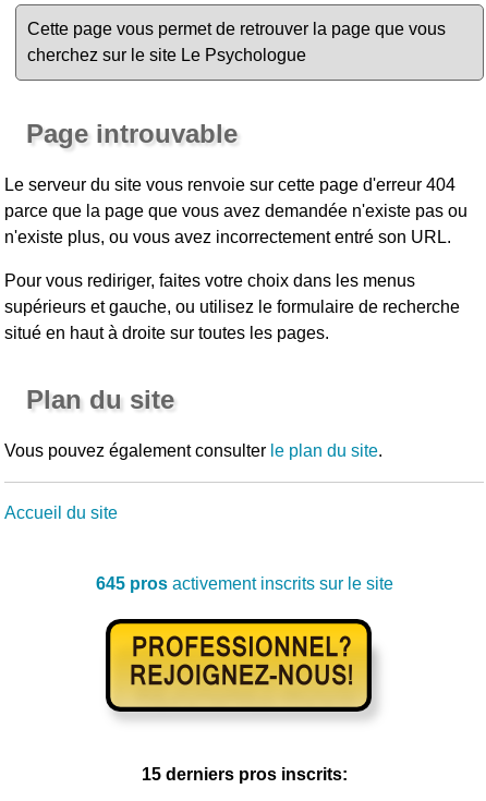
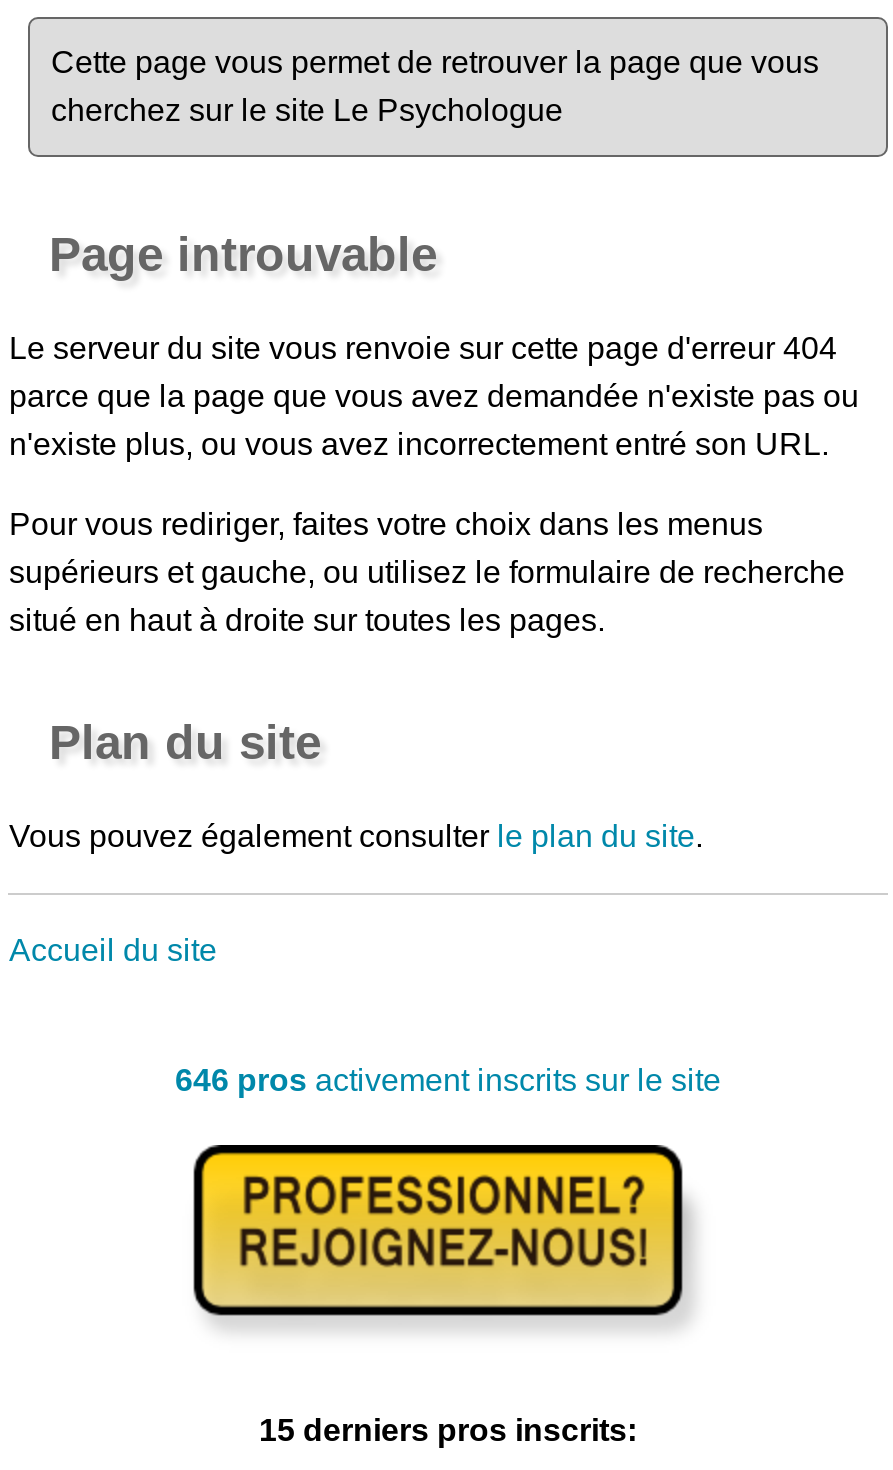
[95,574,393,593] 645 pros activement inscrits sur le site -> [175,1063,721,1097] 646 pros activement inscrits sur le site

